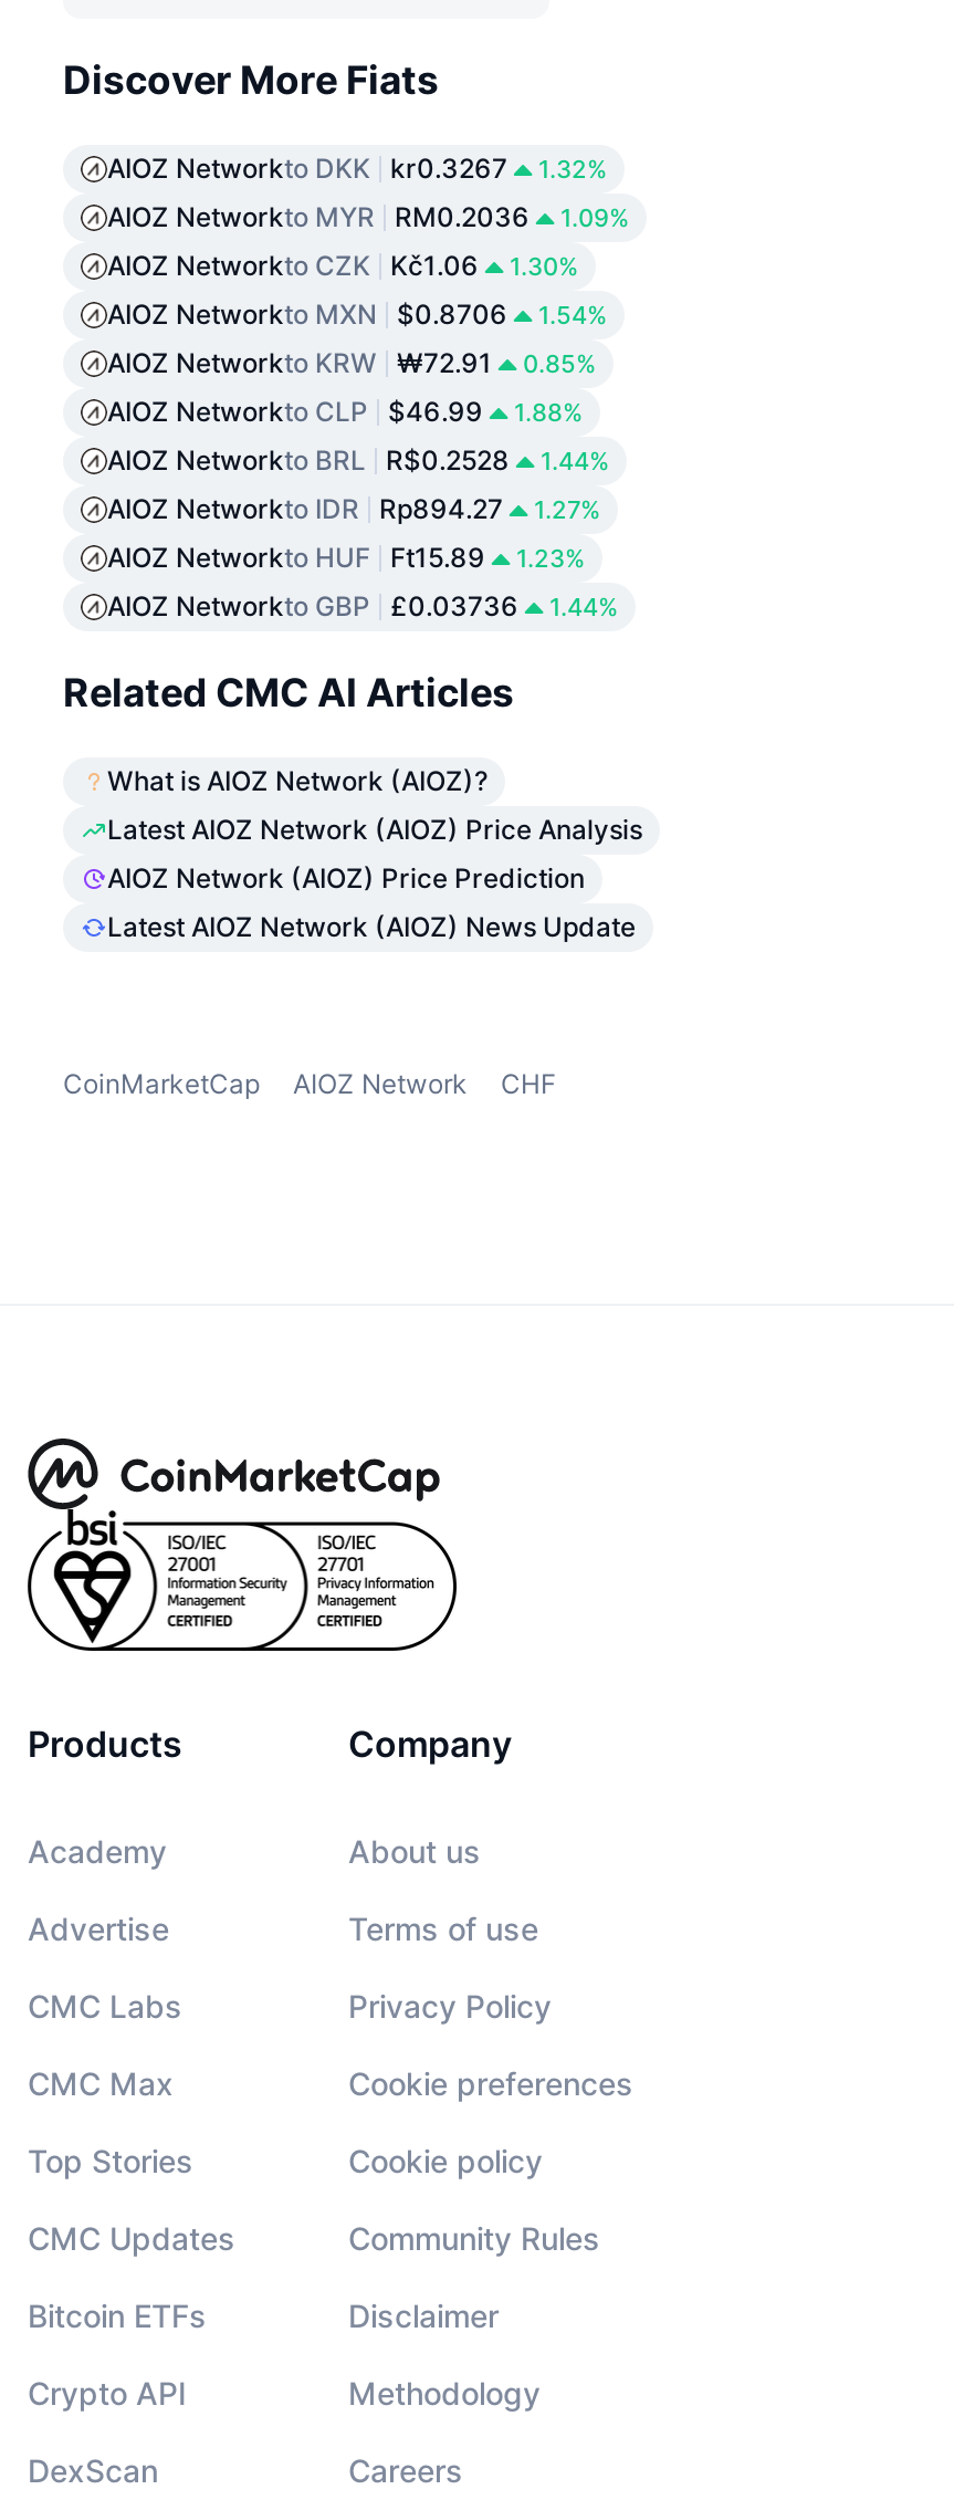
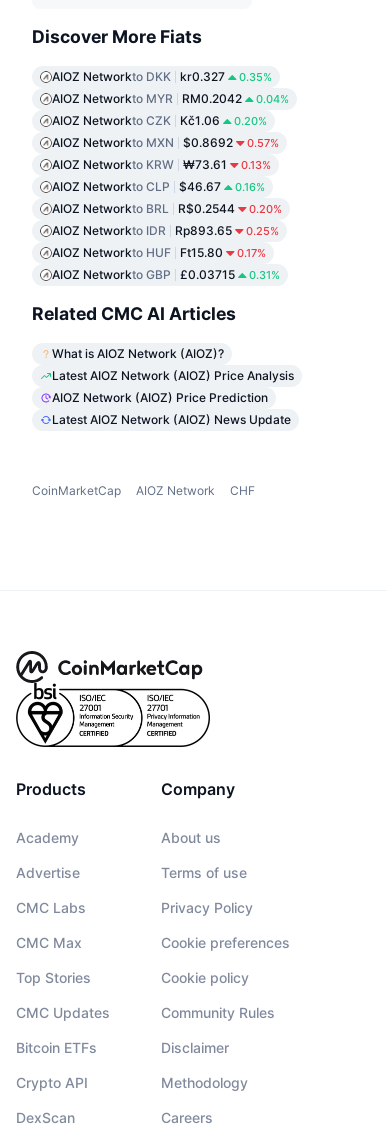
[107,151,507,184] AIOZ Networkto DKK kr0.3267 -> [52,69,225,84] AIOZ Networkto DKK kr0.327
[538,153,607,184] 1.32% -> [239,70,272,84] 0.35%
[107,199,530,232] AIOZ Networkto MYR RM0.2036 -> [52,91,242,106] AIOZ Networkto MYR RM0.2042
[560,201,629,232] 1.09% -> [256,92,289,106] 0.04%
[107,248,578,281] AIOZ Networkto CZK Kč1.06 1.30% -> [52,113,267,128] AIOZ Networkto CZK Kč1.06 0.20%
[107,297,507,330] AIOZ Networkto MXN $0.8706 -> [52,135,233,150] AIOZ Networkto MXN $0.8692
[538,299,607,330] 1.54% -> [247,136,279,150] 0.57%
[107,345,492,378] AIOZ Networkto KRW ₩72.91 -> [52,157,227,172] AIOZ Networkto KRW ₩73.61
[523,347,596,378] 0.85% -> [241,158,271,172] 0.13%
[107,394,483,427] AIOZ Networkto CLP $46.99 -> [52,179,221,194] AIOZ Networkto CLP $46.67
[514,396,583,427] 1.88% -> [235,180,265,194] 0.16%
[107,443,510,476] AIOZ Networkto BRL R$0.2528 -> [52,201,235,216] AIOZ Networkto BRL R$0.2544
[541,445,609,476] 1.44% -> [249,202,282,216] 0.20%
[107,491,503,524] AIOZ Networkto IDR Rp894.27 -> [52,223,232,238] AIOZ Networkto IDR Rp893.65
[534,493,600,524] 1.27% -> [246,224,279,238] 0.25%
[107,540,485,573] AIOZ Networkto HUF Ft15.89 -> [52,245,223,260] AIOZ Networkto HUF Ft15.80
[516,542,585,573] 1.23% -> [237,246,266,260] 0.17%
[107,588,518,622] AIOZ Networkto GBP £0.03736 -> [52,267,235,282] AIOZ Networkto GBP £0.03715
[549,591,618,622] 1.44% -> [249,268,280,282] 0.31%

